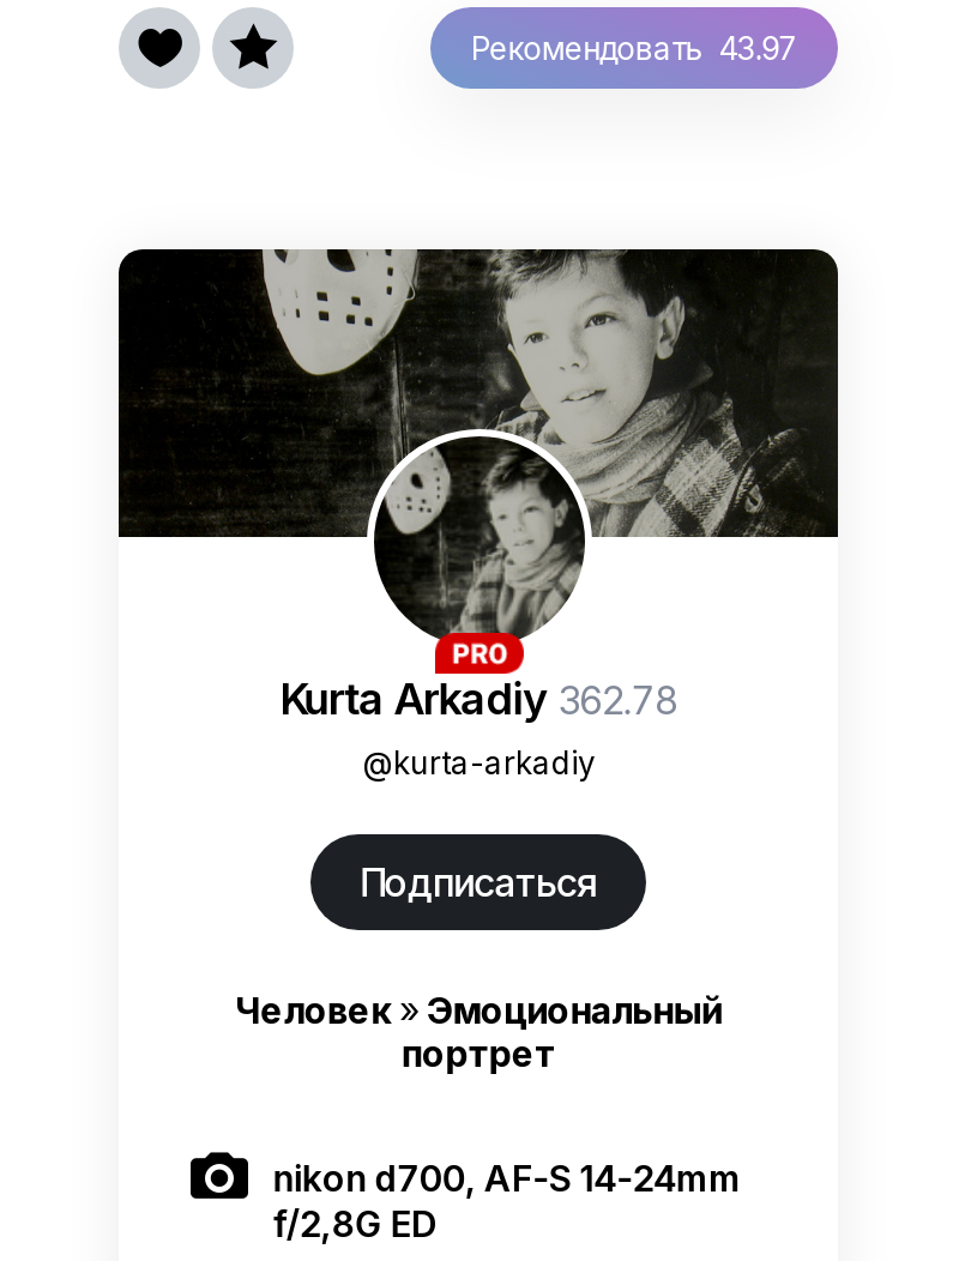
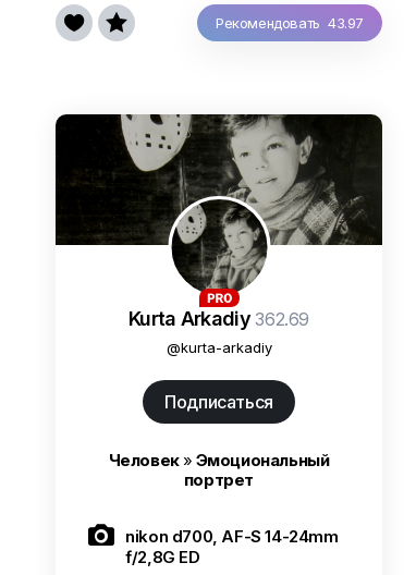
[279,674,678,724] Kurta Arkadiy 362.78 -> [128,307,309,330] Kurta Arkadiy 362.69

